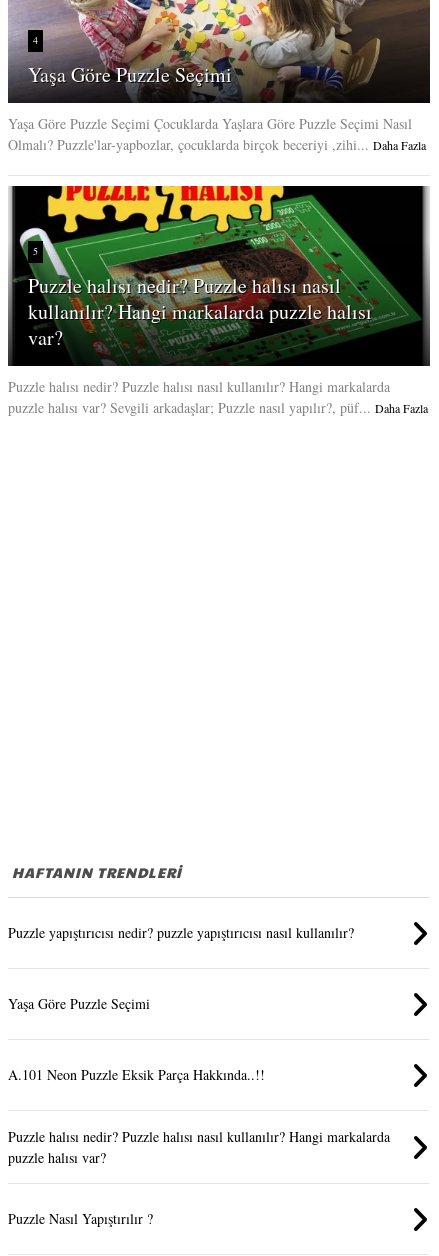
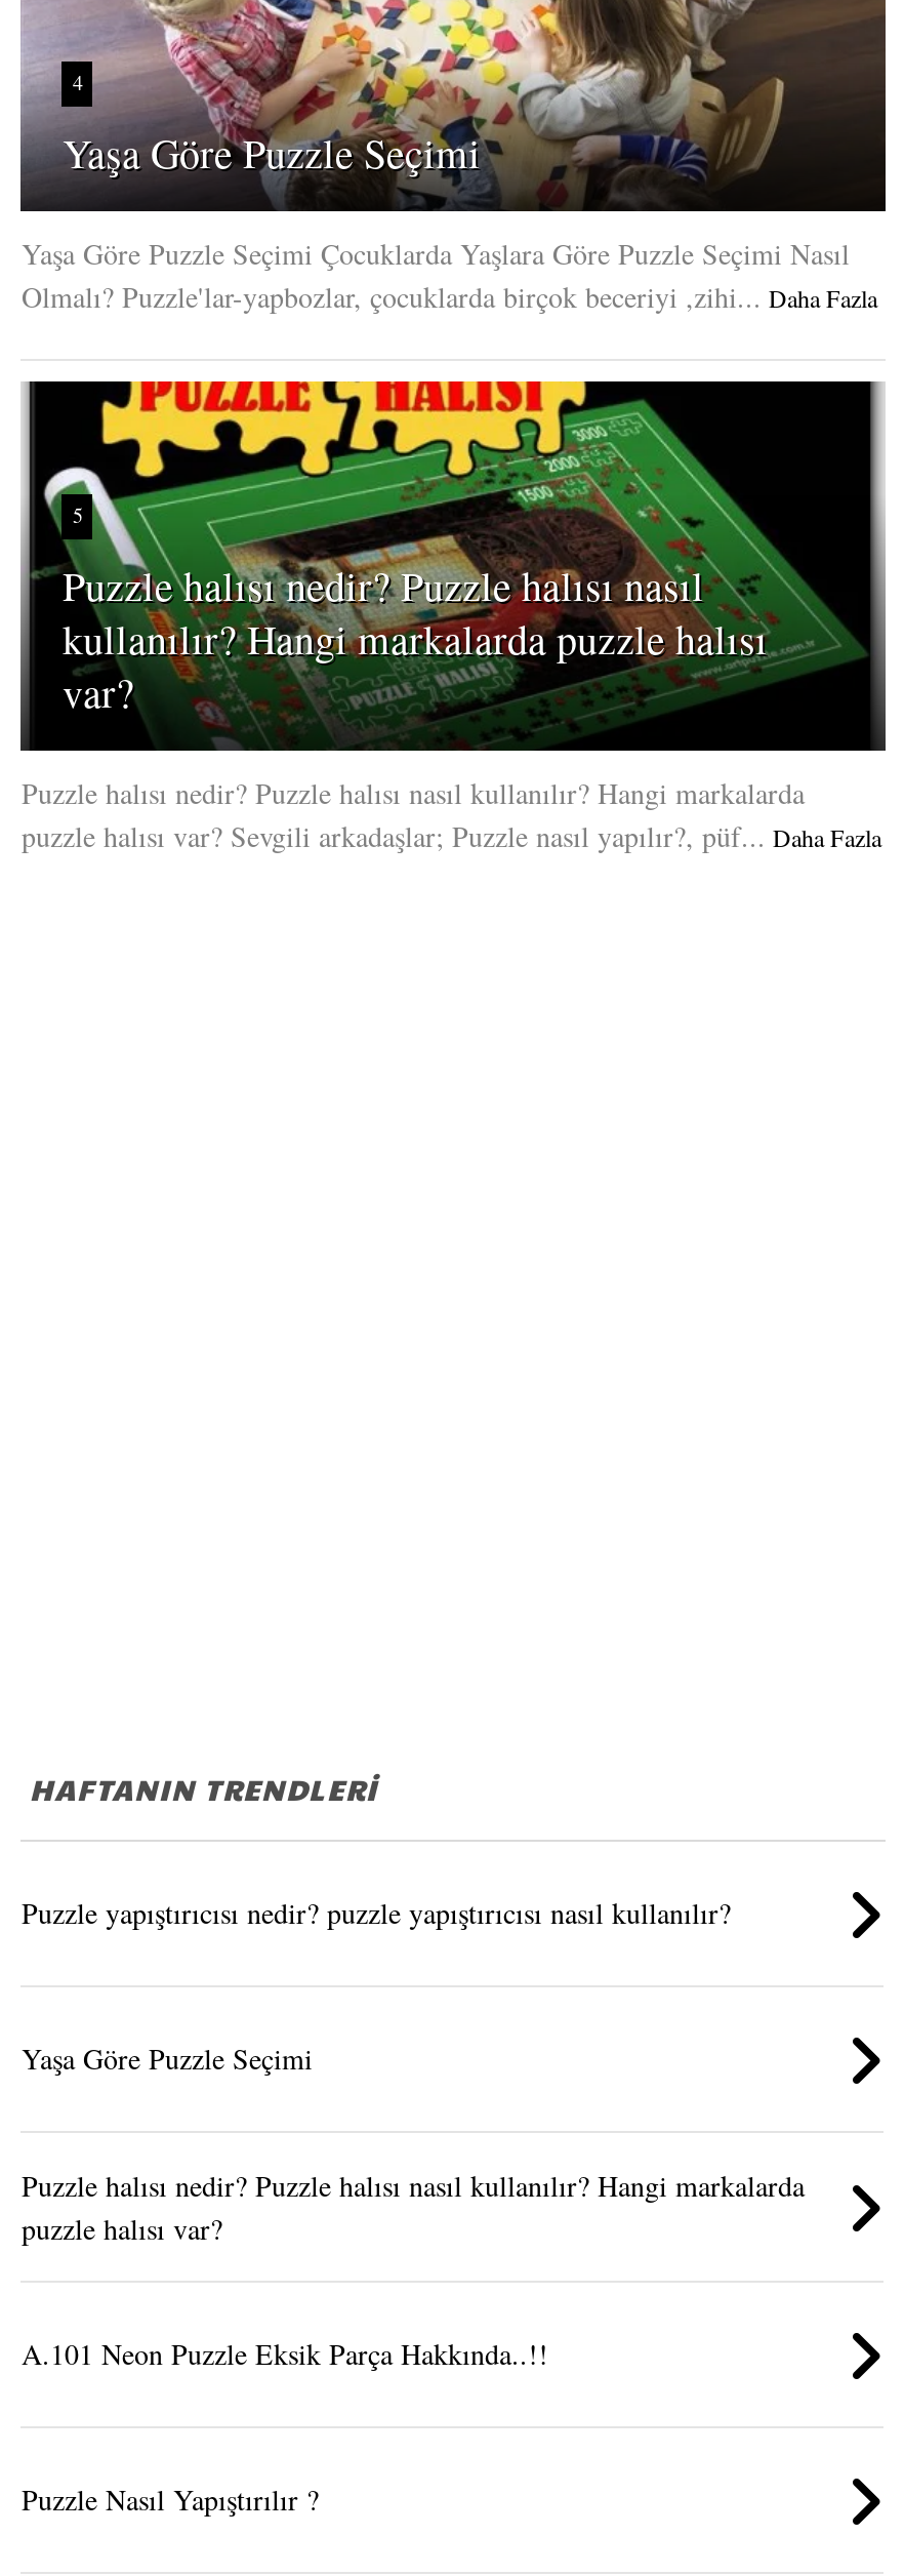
moved [8,1065,265,1084] -> [21,2334,548,2373]: A.101 Neon Puzzle Eksik Parça Hakkında..!!
moved [8,1127,390,1167] -> [21,2166,804,2248]: Puzzle halısı nedir? Puzzle halısı nasıl kullanılır? Hangi markalarda | puzzle halısı var?

